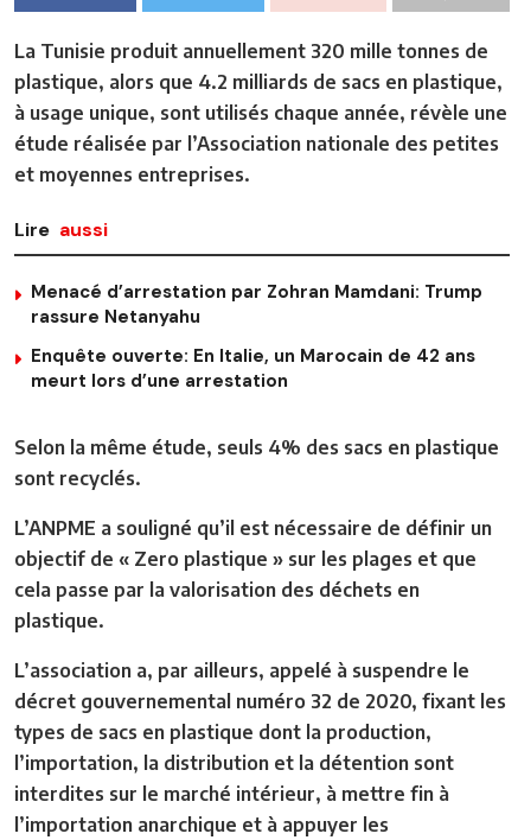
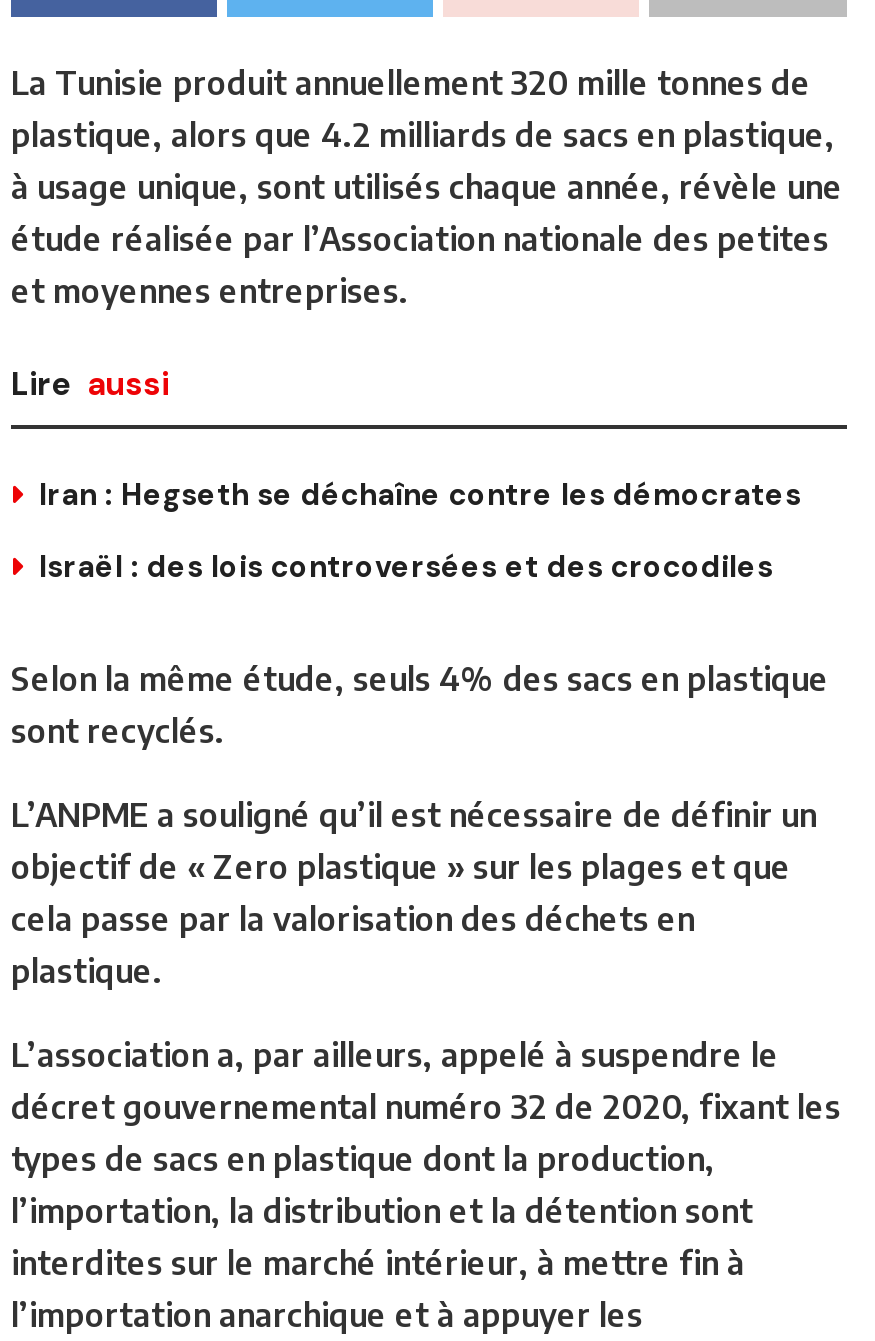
[31,280,482,328] Menacé d’arrestation par Zohran Mamdani: Trump | rassure Netanyahu -> [39,474,801,514] Iran : Hegseth se déchaîne contre les démocrates
[31,344,475,392] Enquête ouverte: En Italie, un Marocain de 42 ans | meurt lors d’une arrestation -> [39,546,773,586] Israël : des lois controversées et des crocodiles

